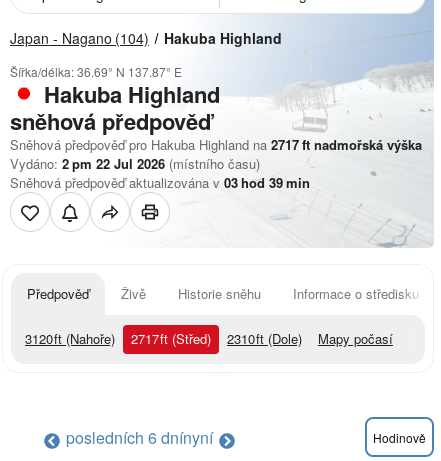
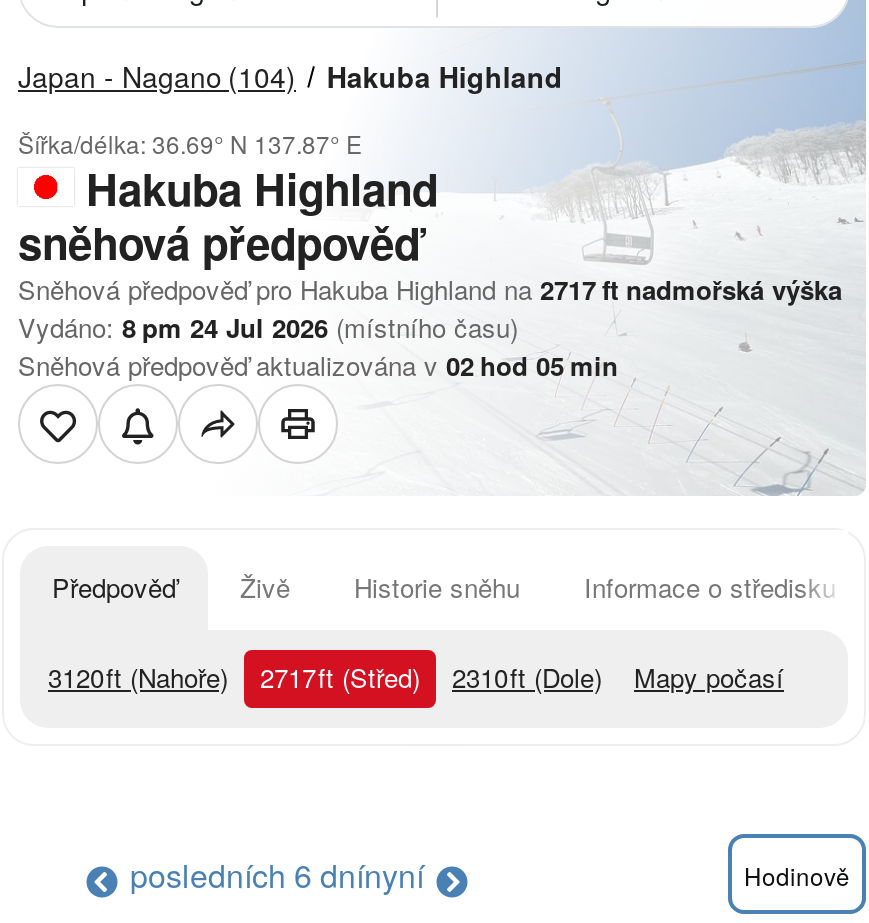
[10,154,260,173] Vydáno: 2 pm 22 Jul 2026 (místního času) -> [18,308,518,346] Vydáno: 8 pm 24 Jul 2026 (místního času)
[10,173,310,192] Sněhová předpověď aktualizována v 03 hod 39 min -> [18,346,618,384] Sněhová předpověď aktualizována v 02 hod 05 min

